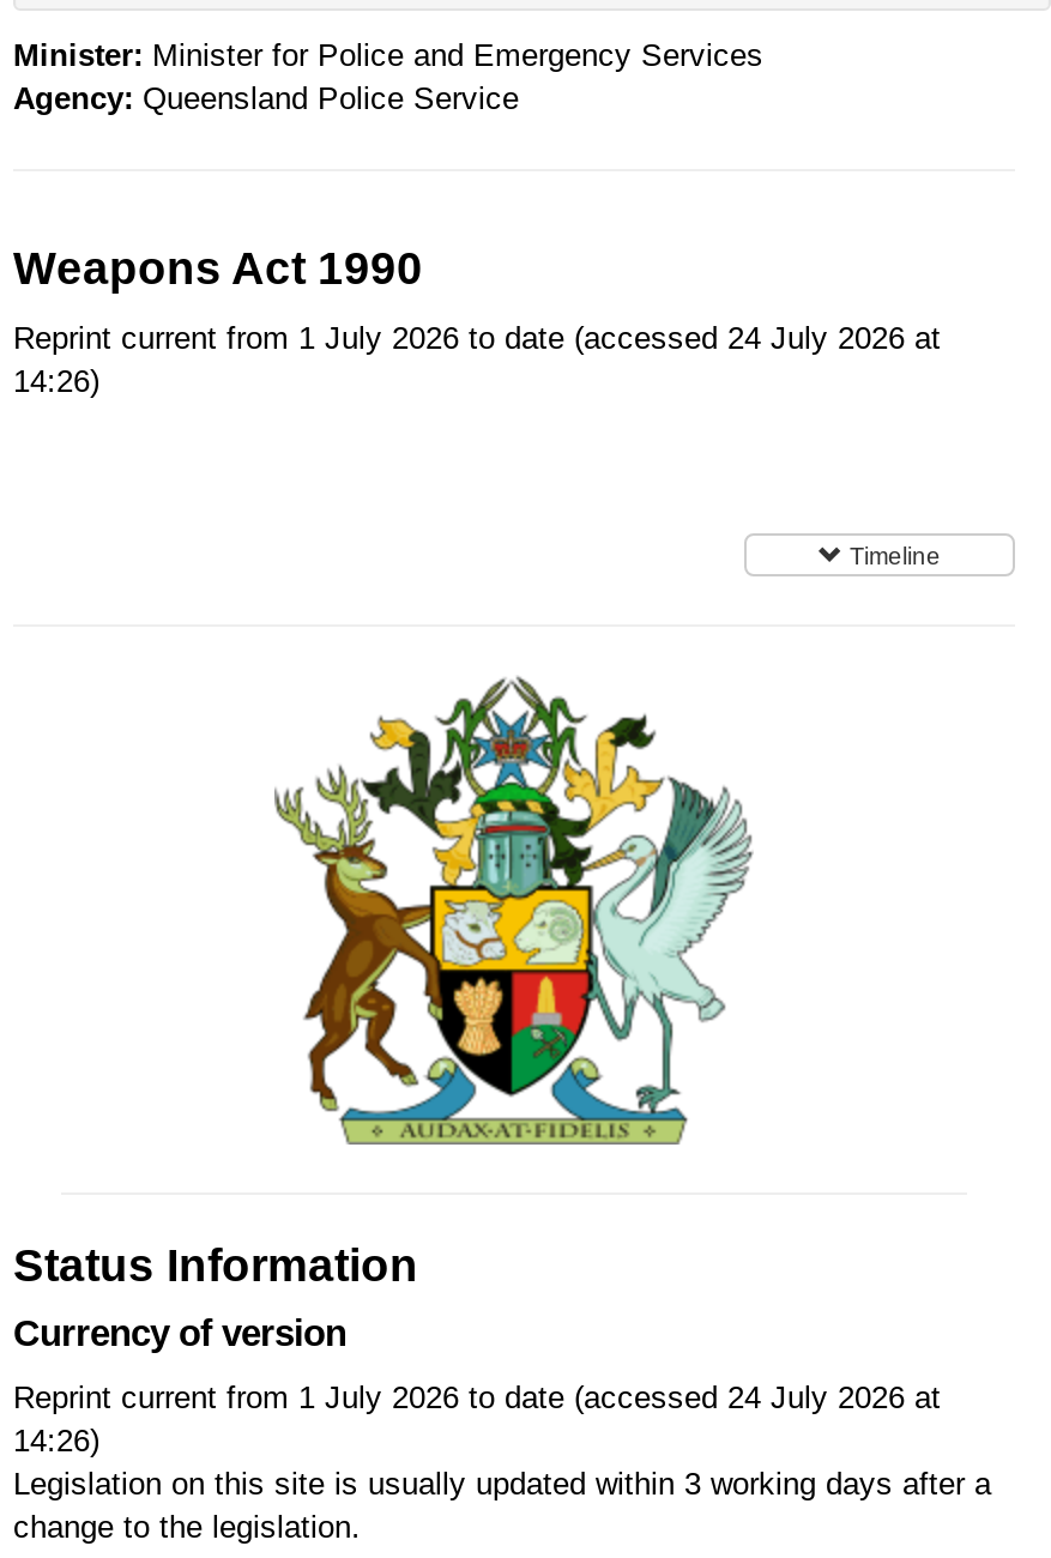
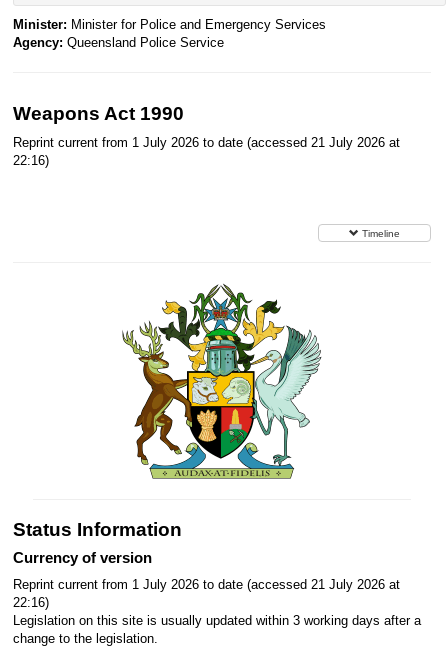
[13,320,941,356] Reprint current from 1 July 2026 to date (accessed 24 July 2026 at -> [13,135,400,150] Reprint current from 1 July 2026 to date (accessed 21 July 2026 at
[13,363,99,399] 14:26) -> [13,153,49,168] 22:16)
[13,1379,941,1415] Reprint current from 1 July 2026 to date (accessed 24 July 2026 at -> [13,577,400,592] Reprint current from 1 July 2026 to date (accessed 21 July 2026 at
[13,1423,99,1459] 14:26) -> [13,595,49,610] 22:16)

